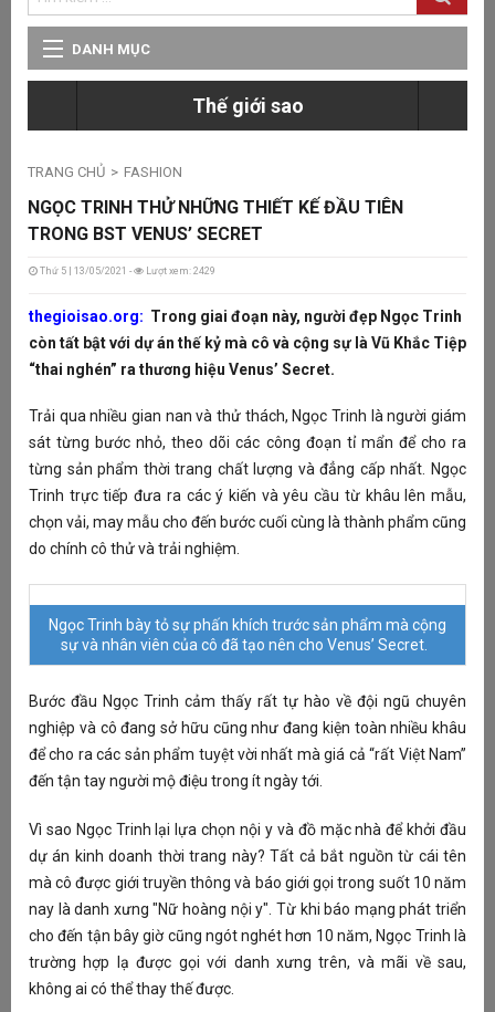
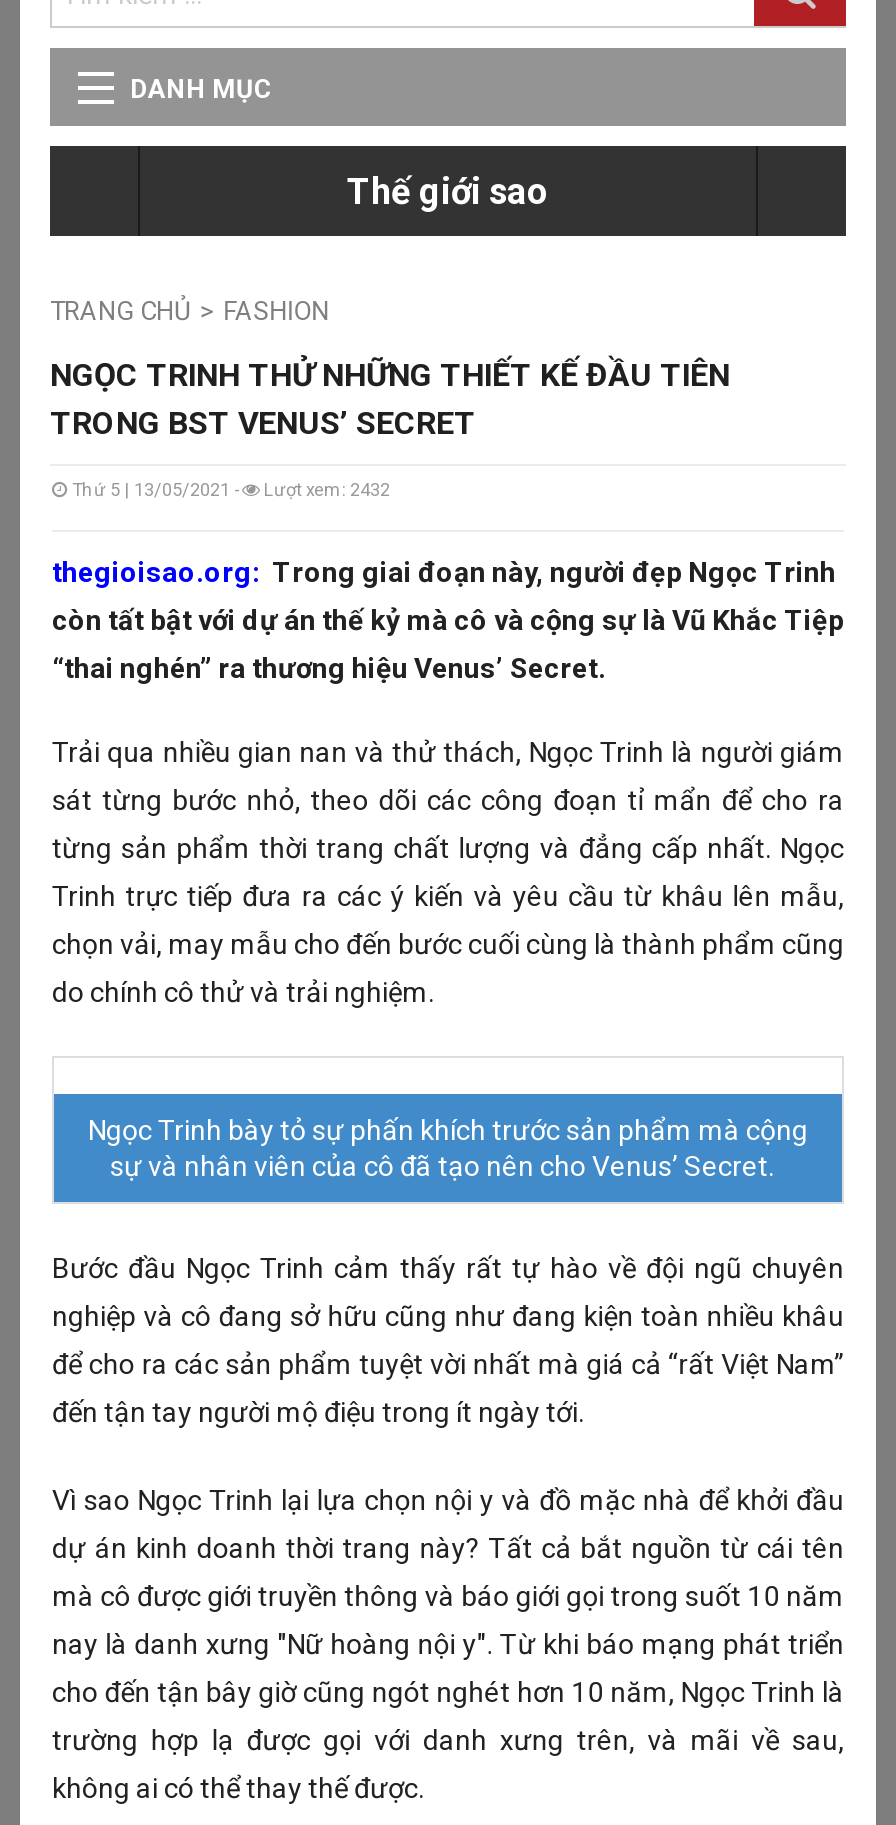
[144,266,215,277] Lượt xem: 2429 -> [260,480,390,500] Lượt xem: 2432

